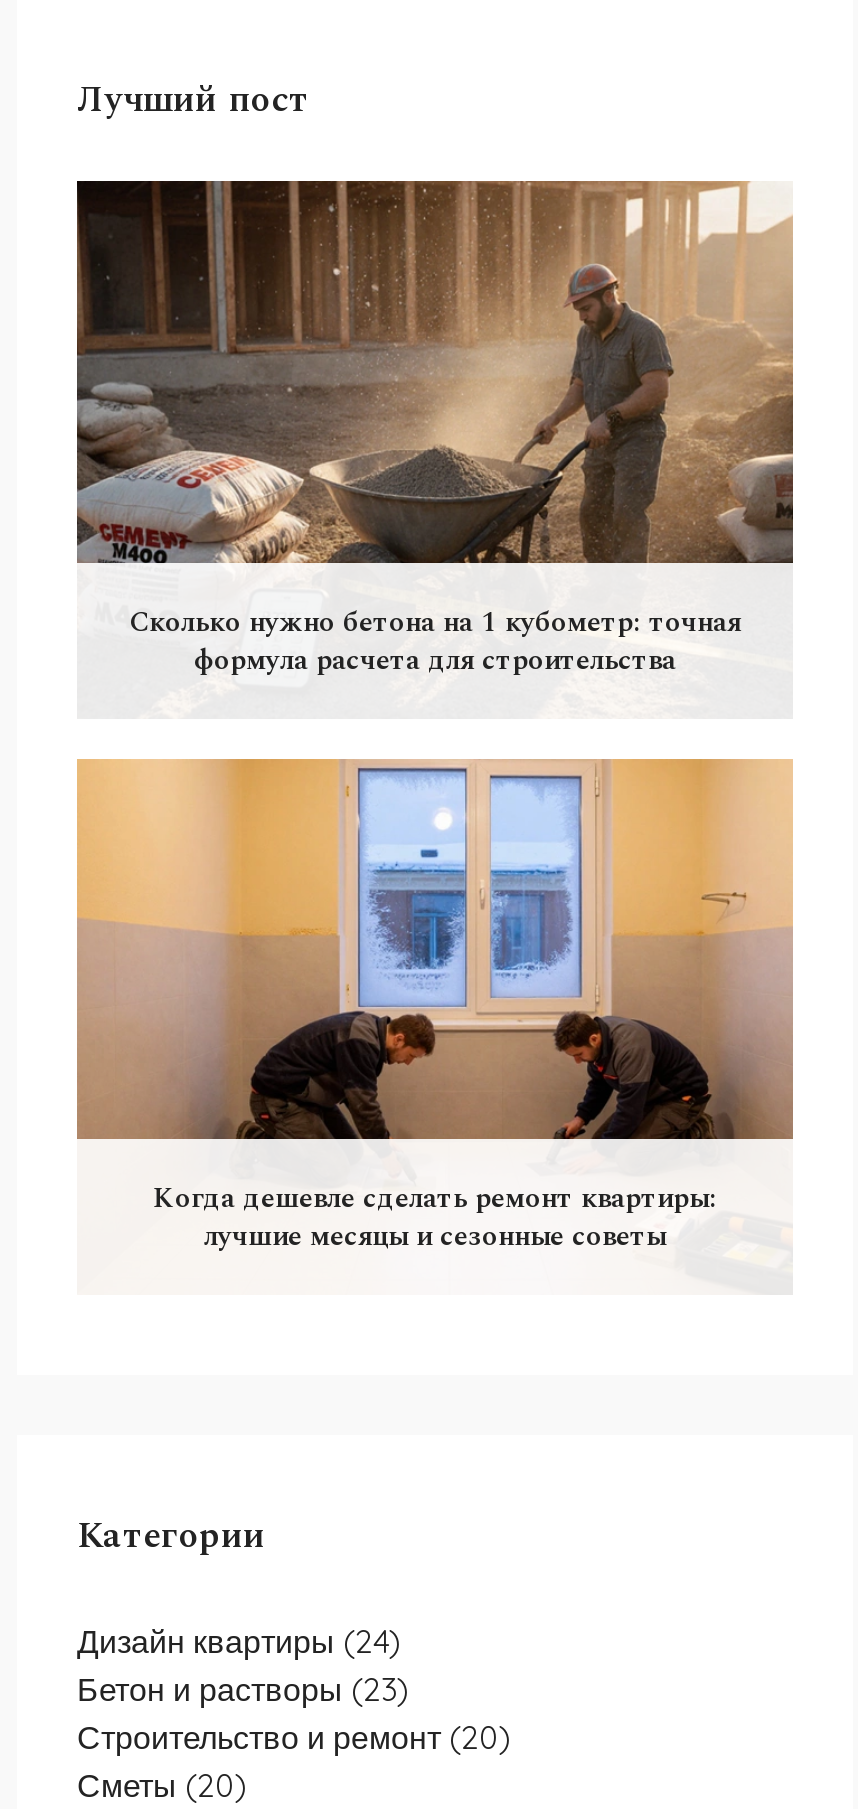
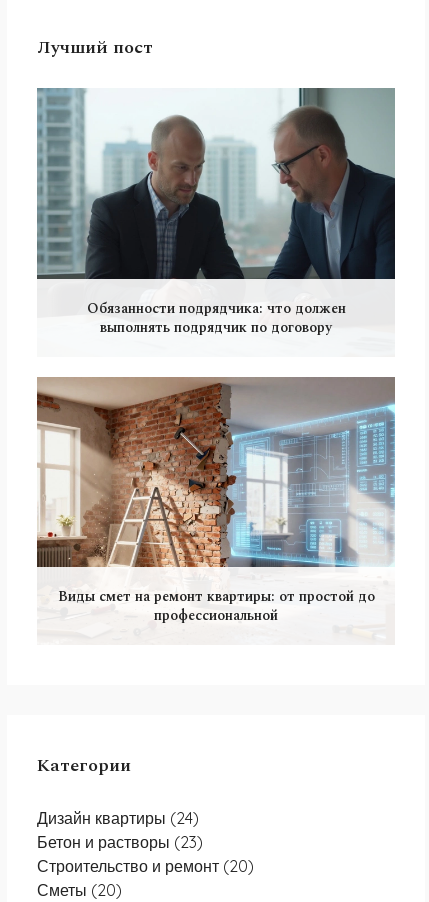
[75,179,795,680] [image] | Сколько нужно бетона на 1 кубометр: точная | формула расчета для строительства -> [36,87,396,337] [image] | Обязанности подрядчика: что должен | выполнять подрядчик по договору
[75,759,795,1257] [image] | Когда дешевле сделать ремонт квартиры: | лучшие месяцы и сезонные советы -> [36,376,396,626] [image] | Виды смет на ремонт квартиры: от простой до | профессиональной

